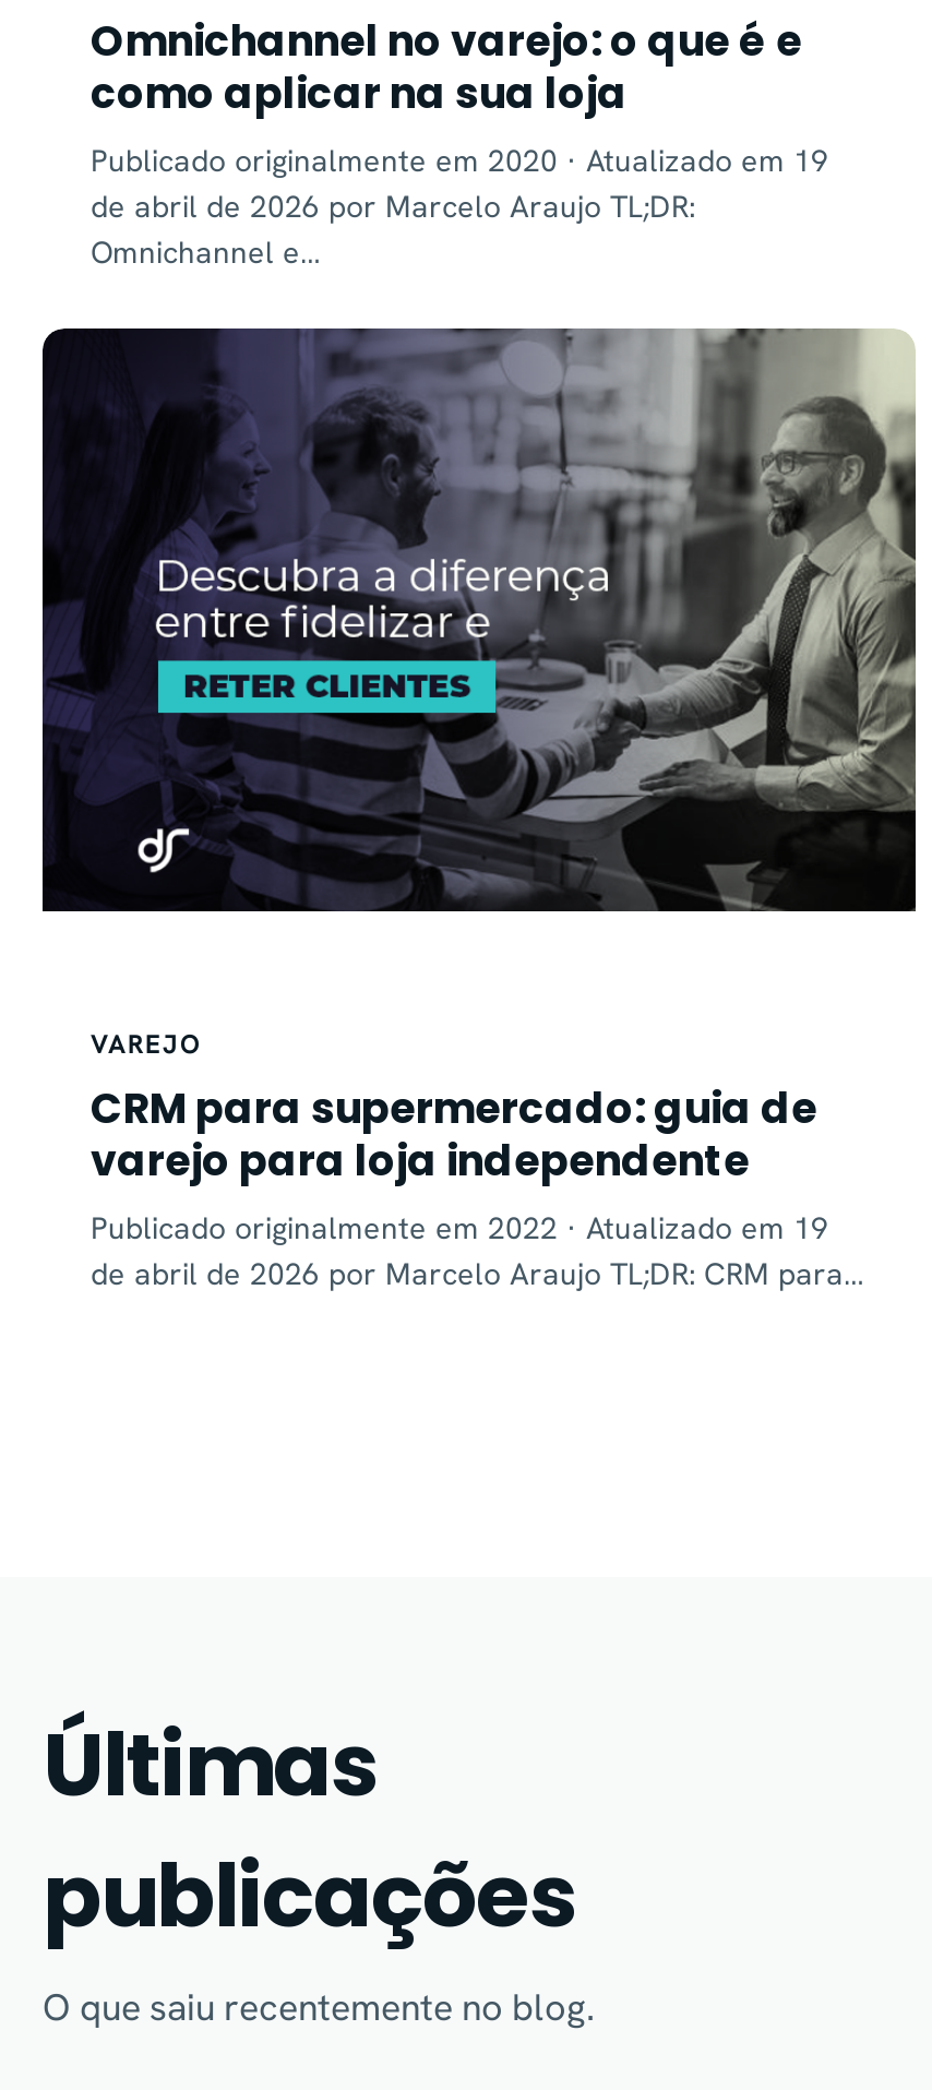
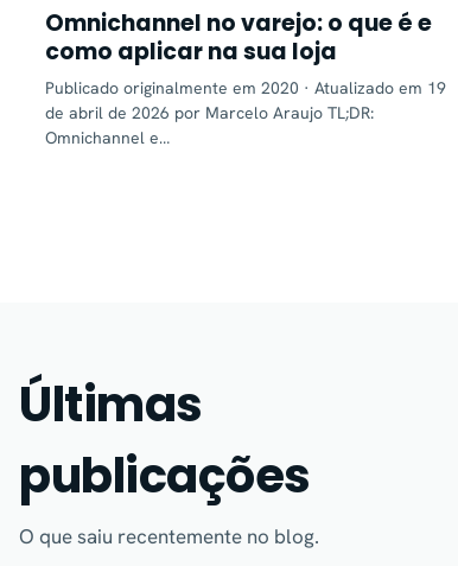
[40,325,918,915] [image] -> none
[91,1027,863,1293] VAREJO | CRM para supermercado: guia de | varejo para loja independente | Publicado originalmente em 2022 · Atualizado em 19 | de abril de 2026 por Marcelo Araujo TL;DR: CRM para… -> none

